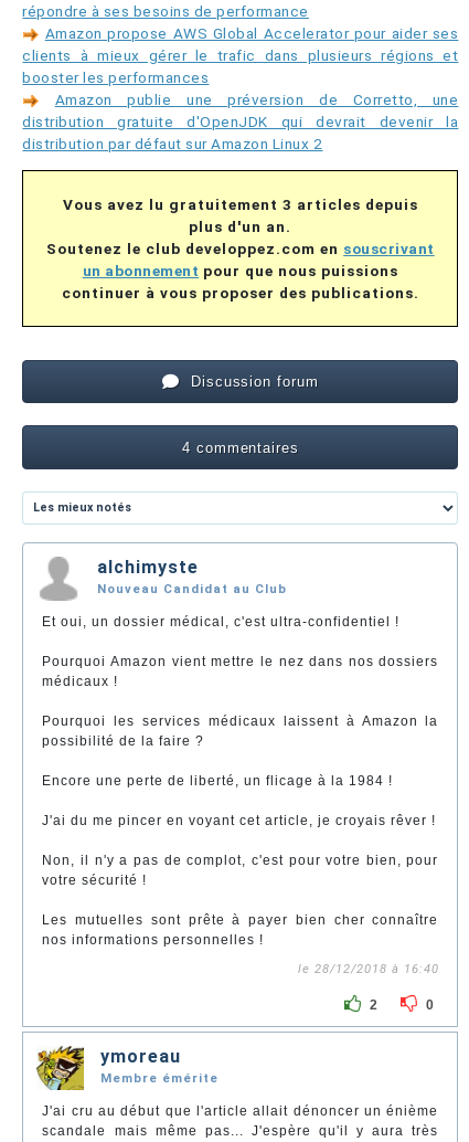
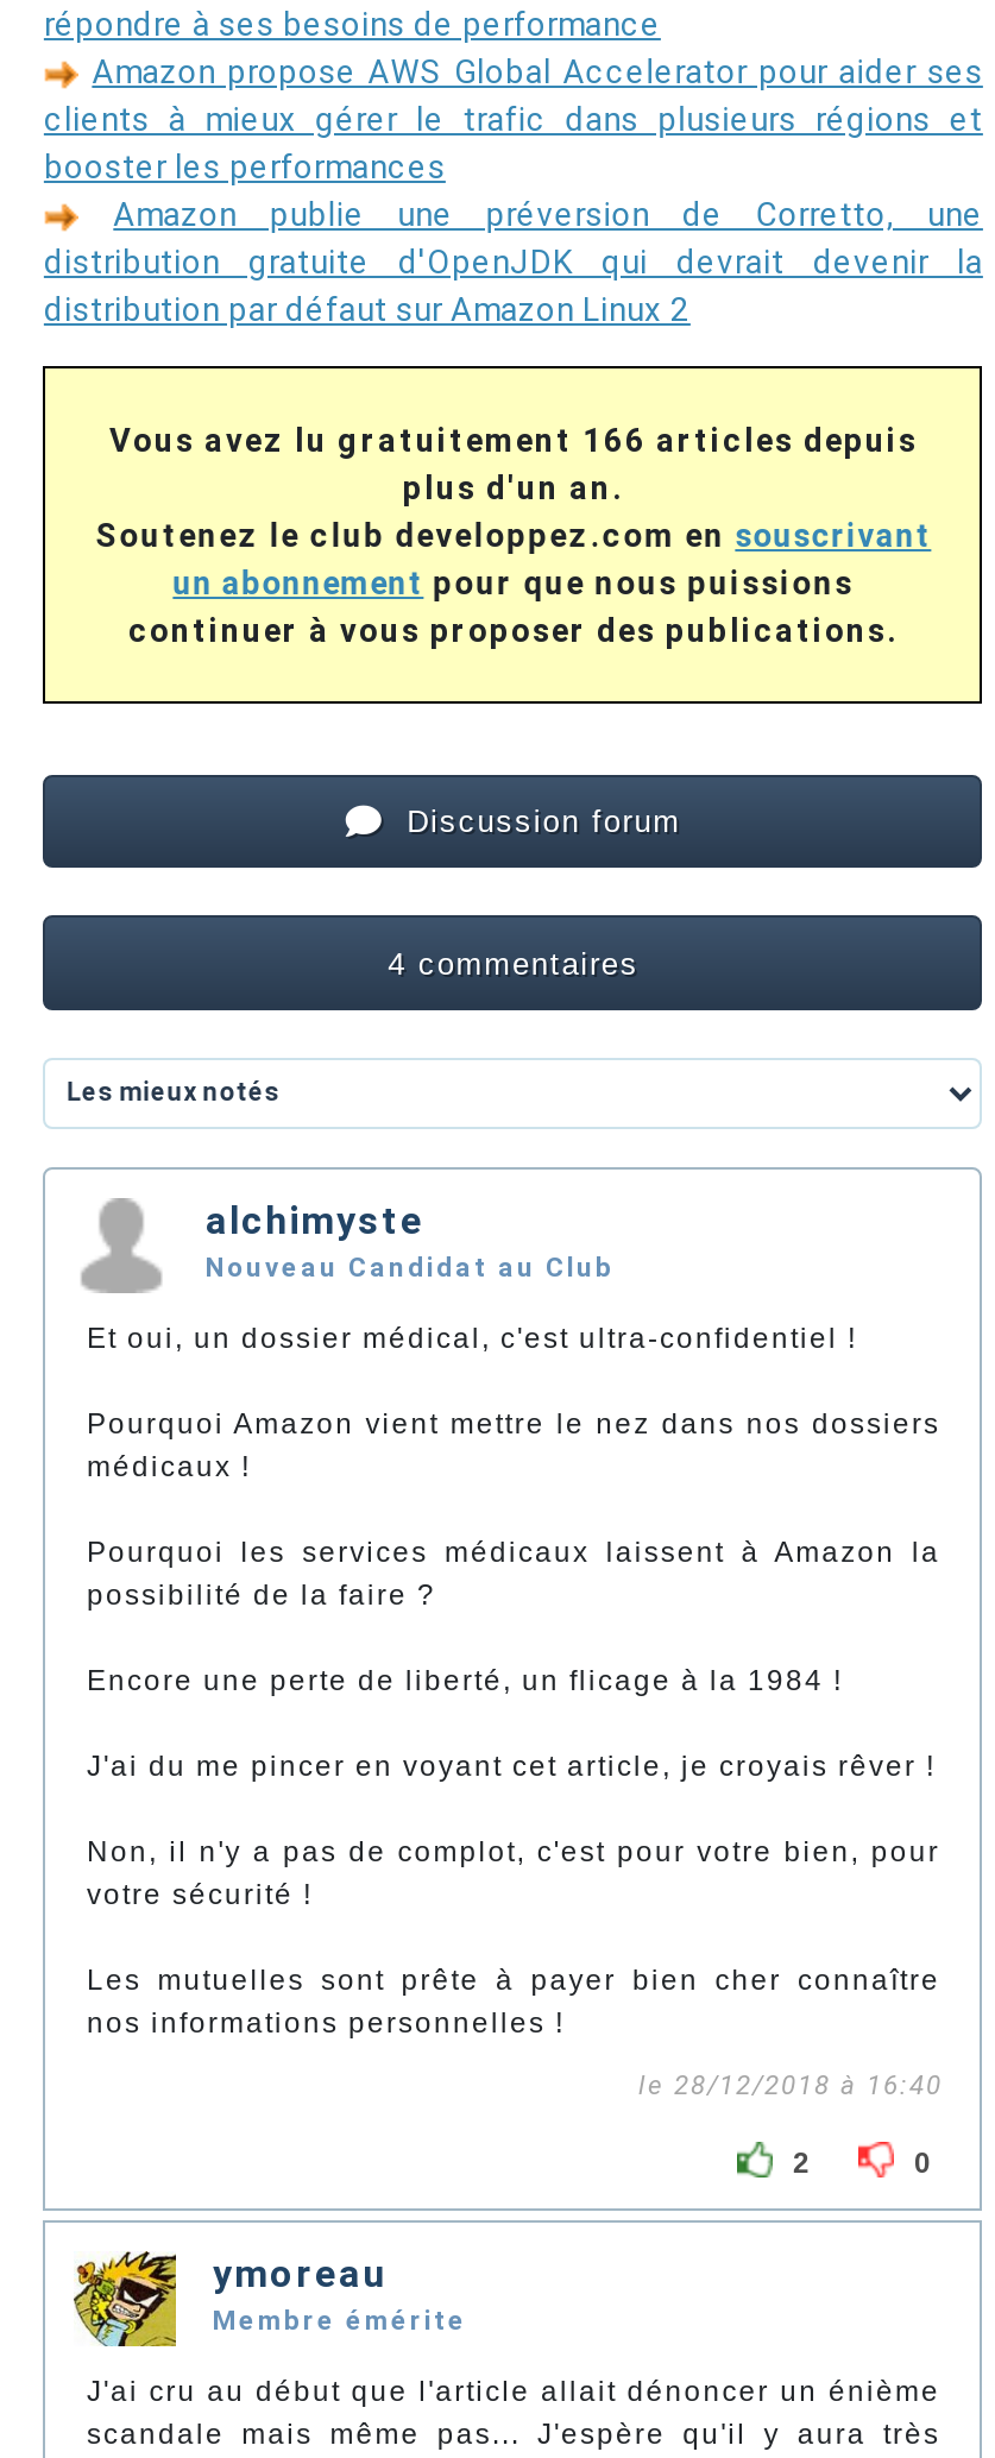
[63,195,418,213] Vous avez lu gratuitement 3 articles depuis -> [109,421,917,459] Vous avez lu gratuitement 166 articles depuis

